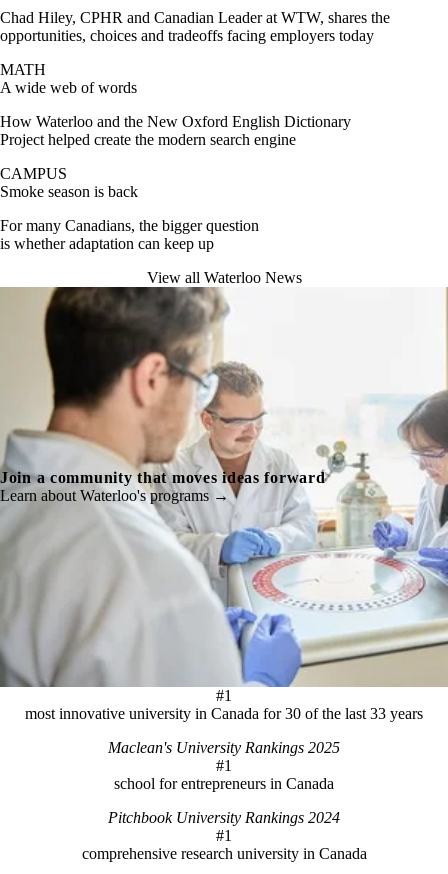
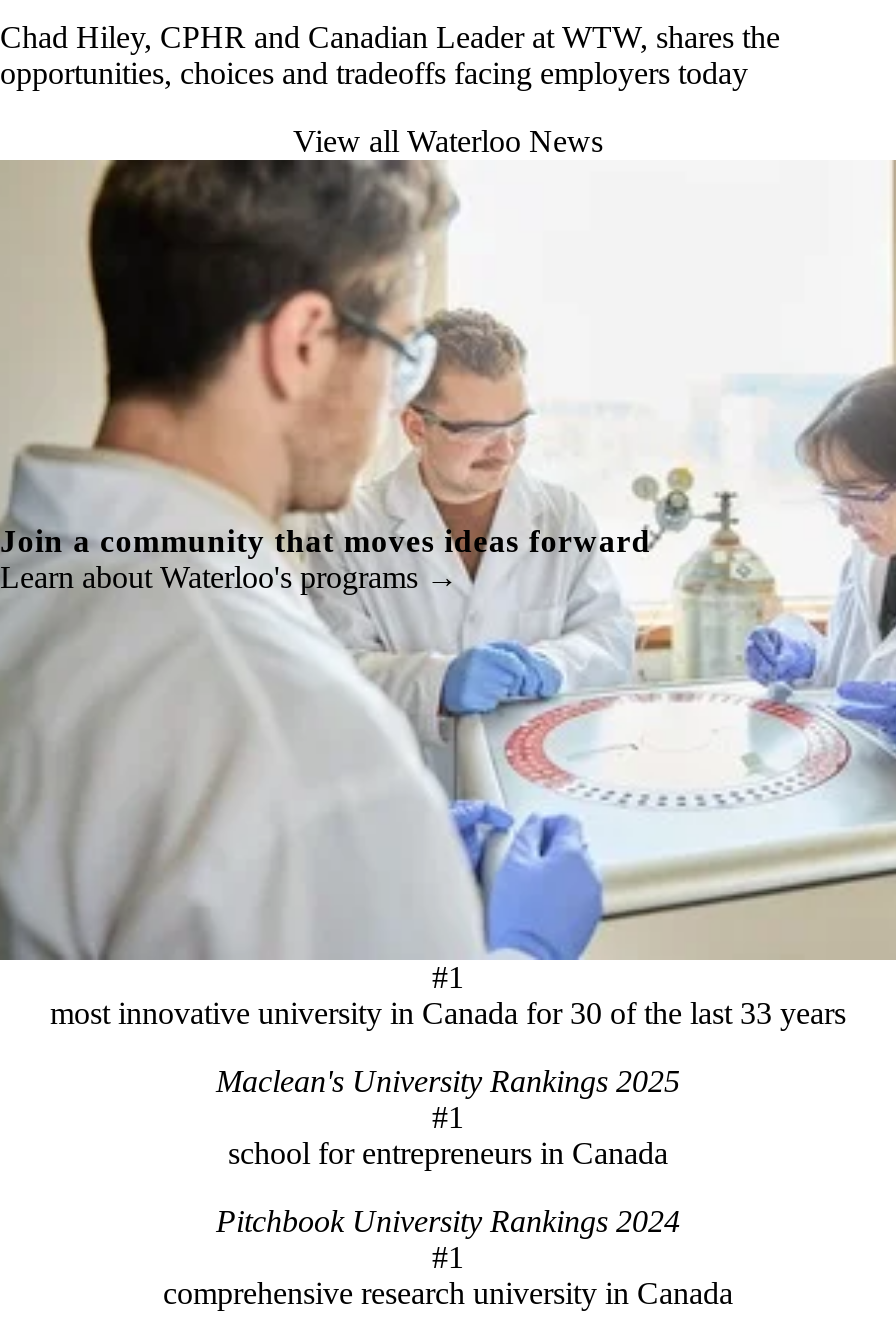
[0,61,351,252] MATH | A wide web of words | How Waterloo and the New Oxford English Dictionary | Project helped create the modern search engine | CAMPUS | Smoke season is back | For many Canadians, the bigger question | is whether adaptation can keep up -> none

